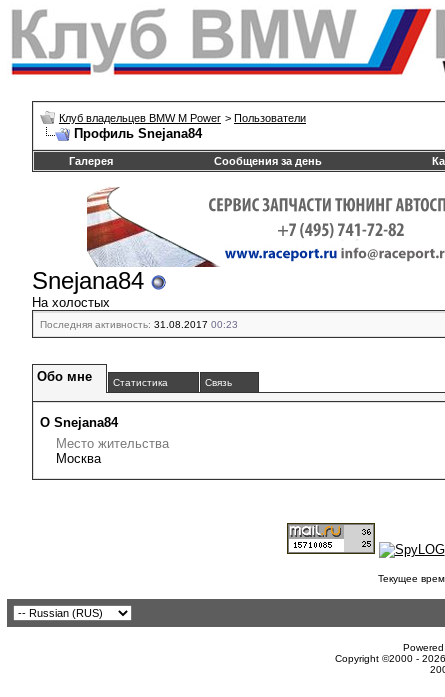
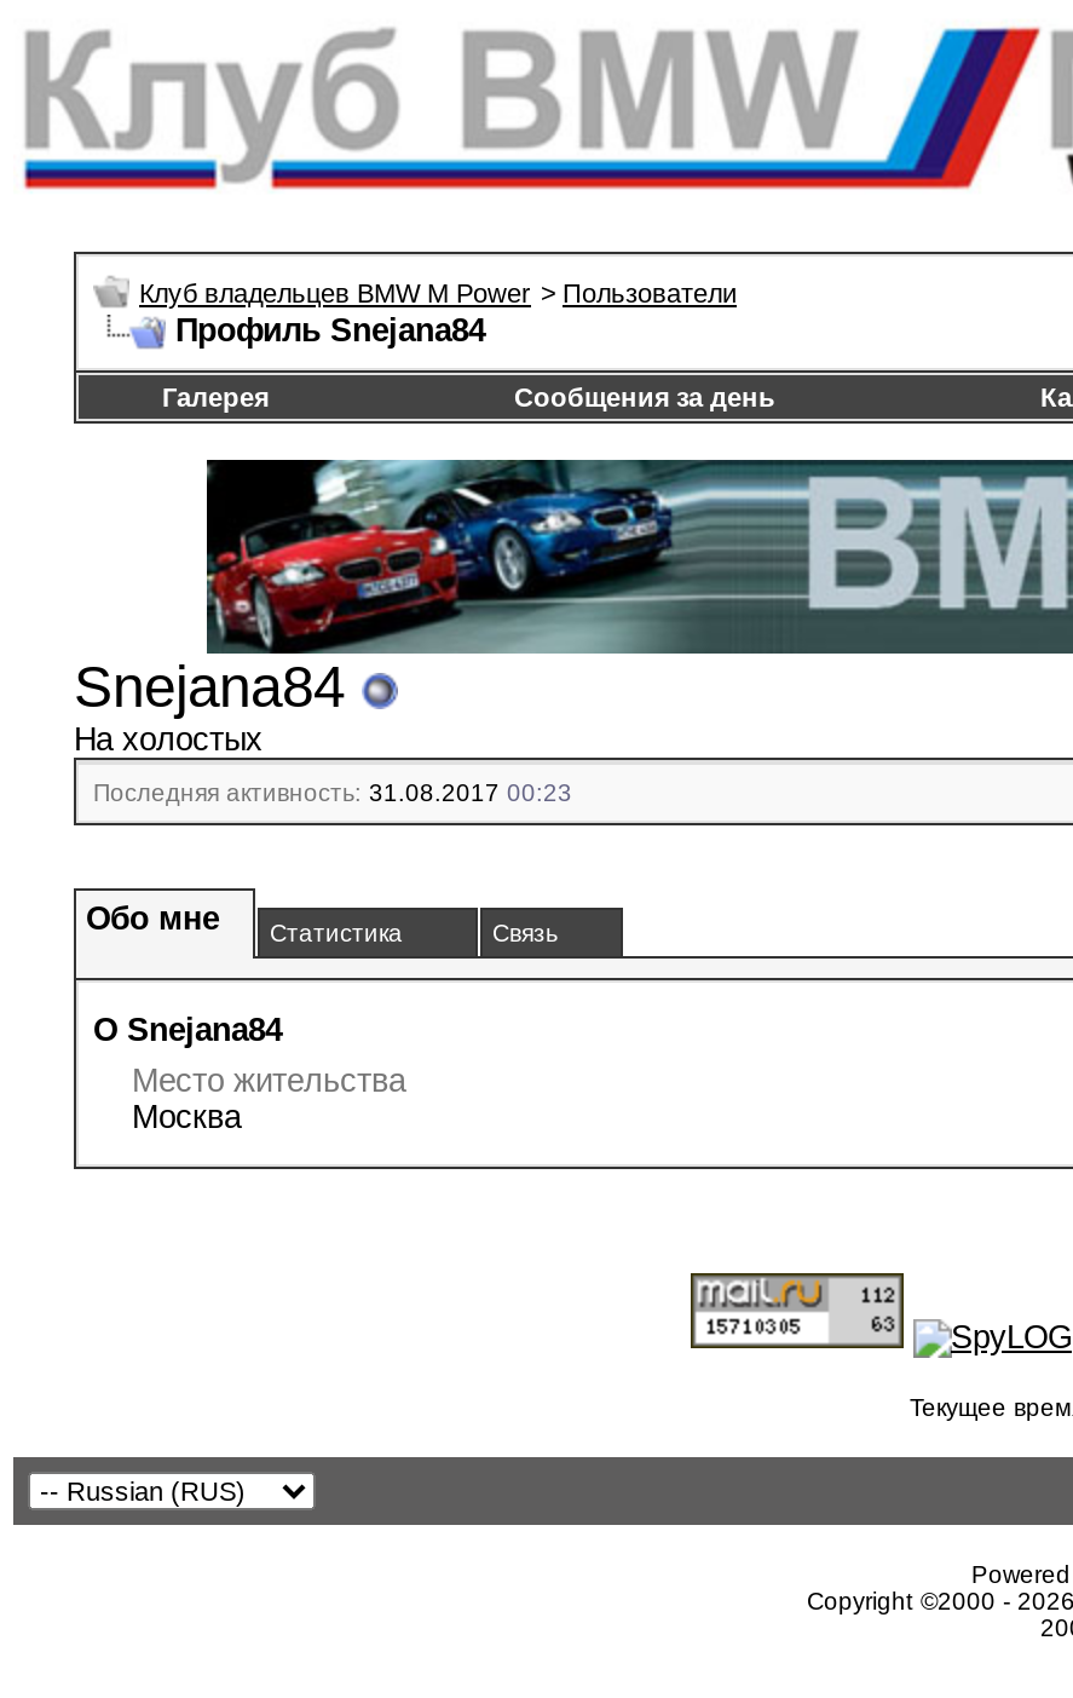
[86,187,442,268] [image] -> [204,457,1066,656] [image]

